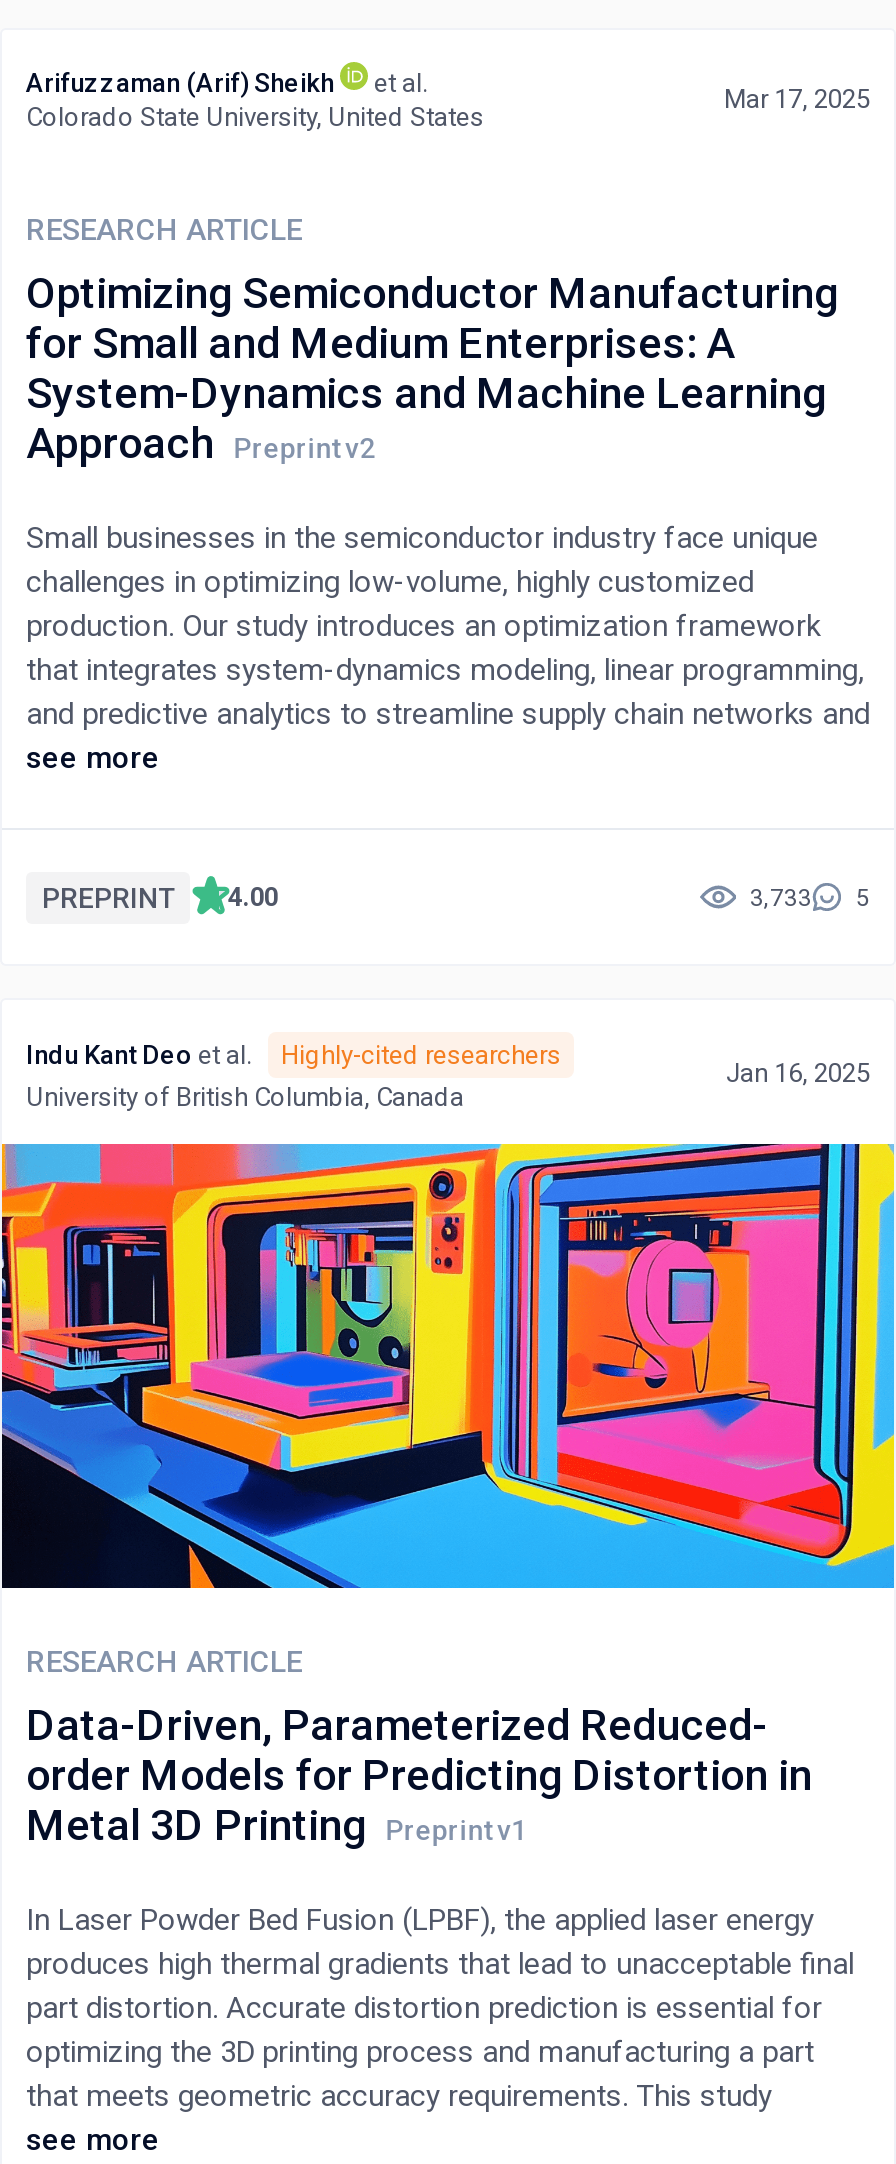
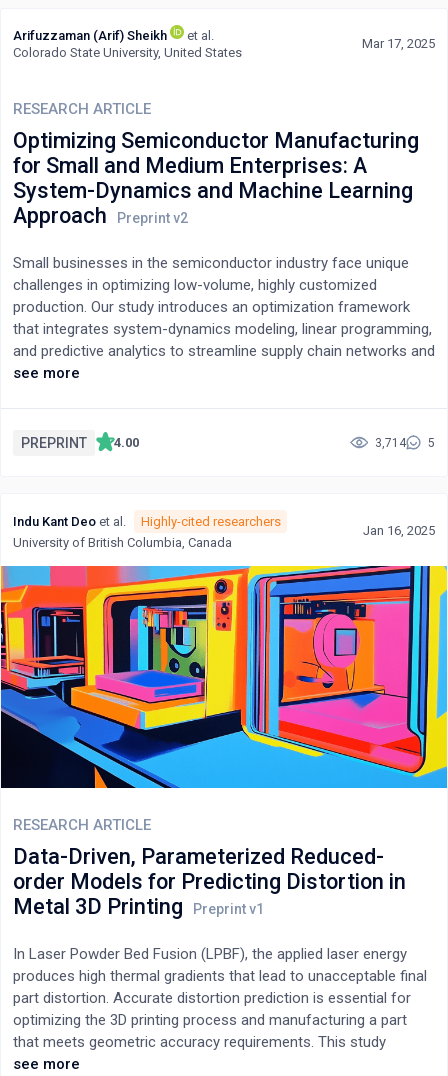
[750,883,812,911] 3,733 -> [375,436,406,450] 3,714

